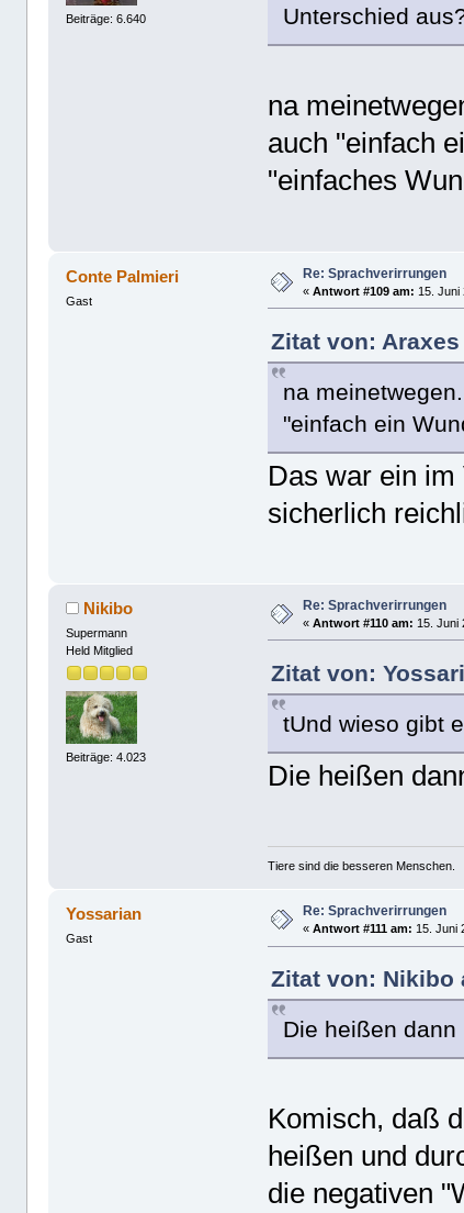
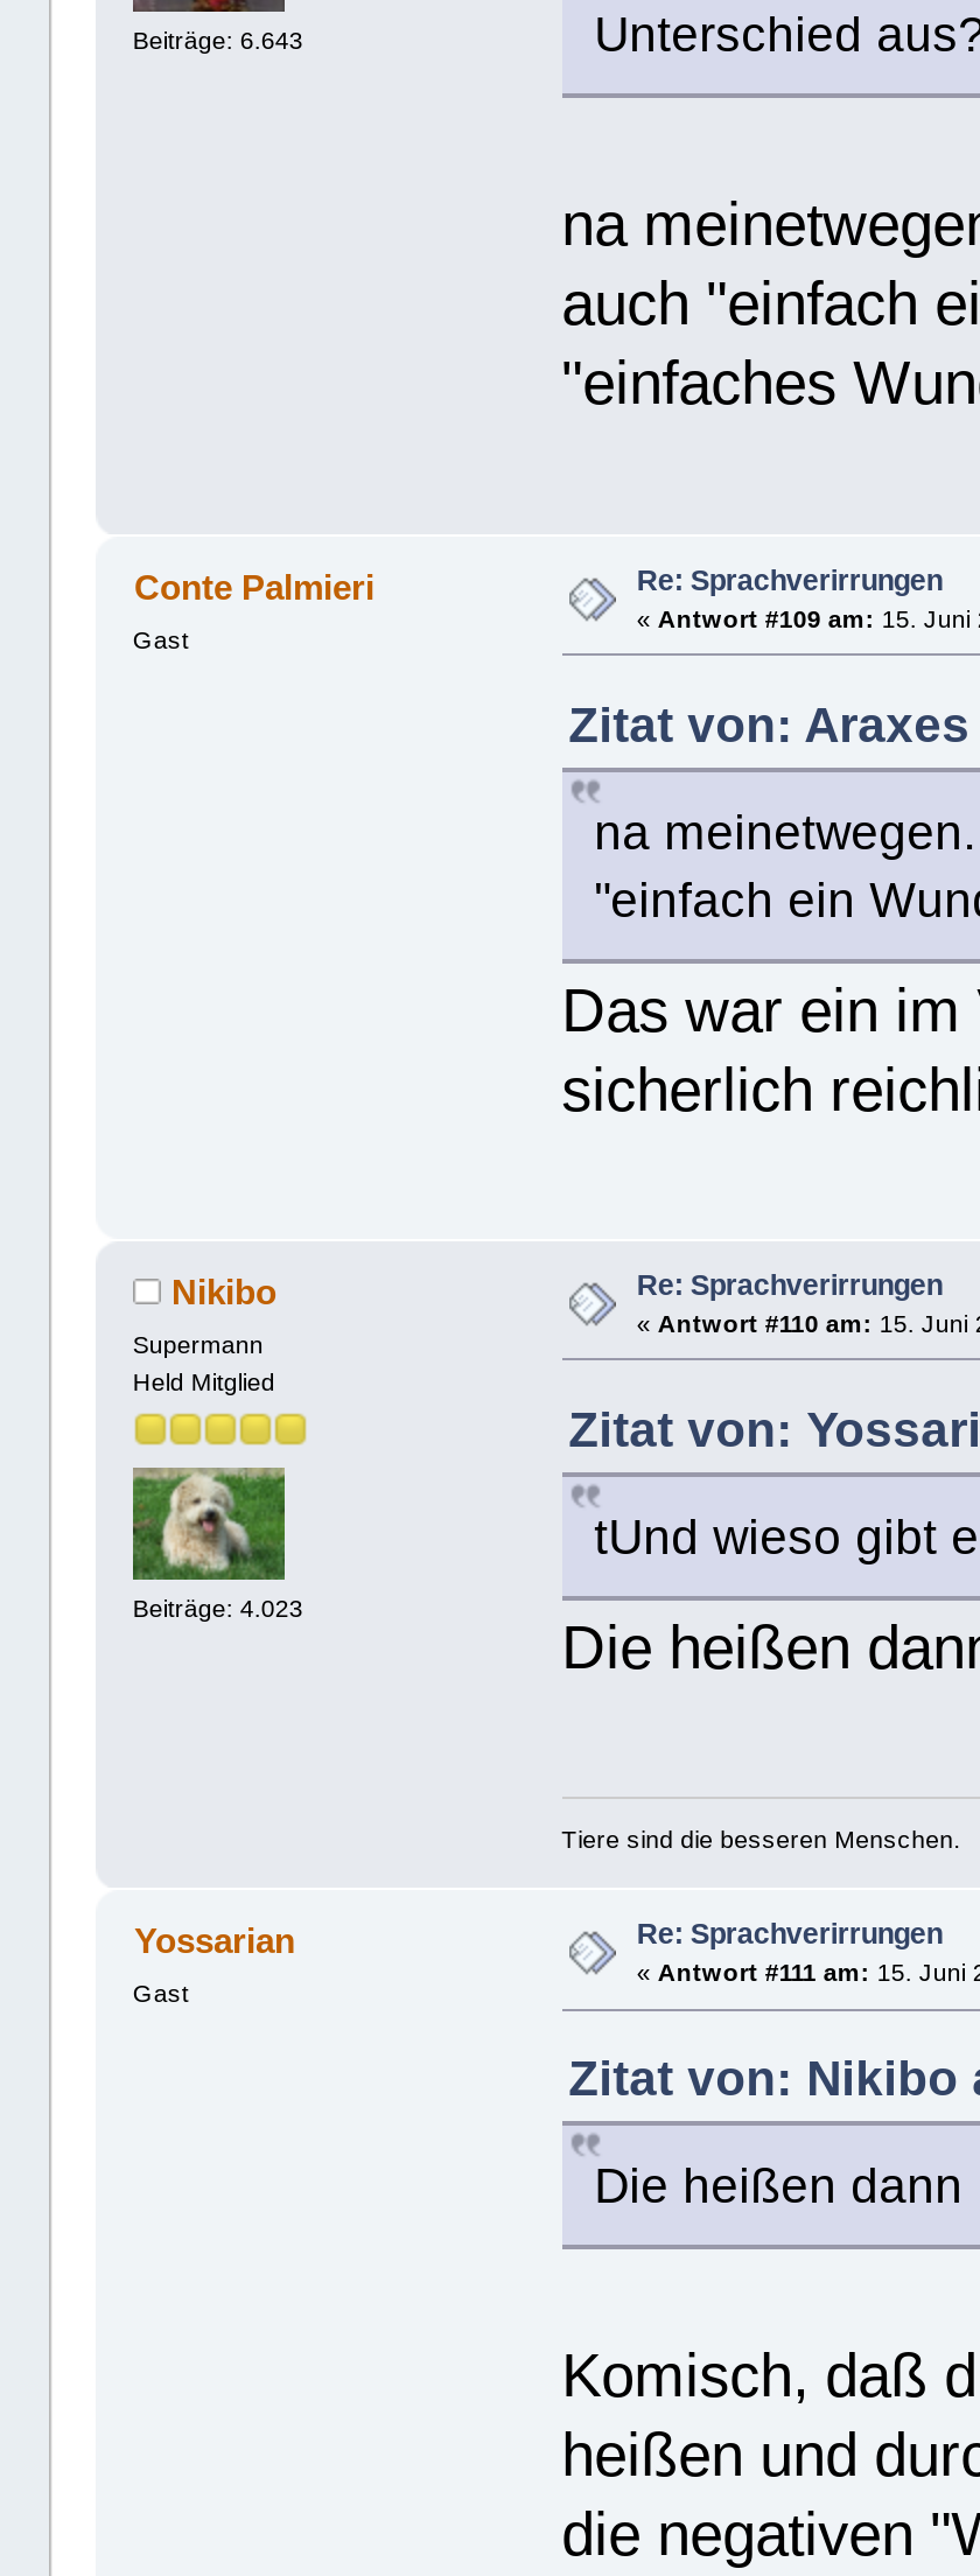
[66,12,146,25] Beiträge: 6.640 -> [133,26,303,54] Beiträge: 6.643

